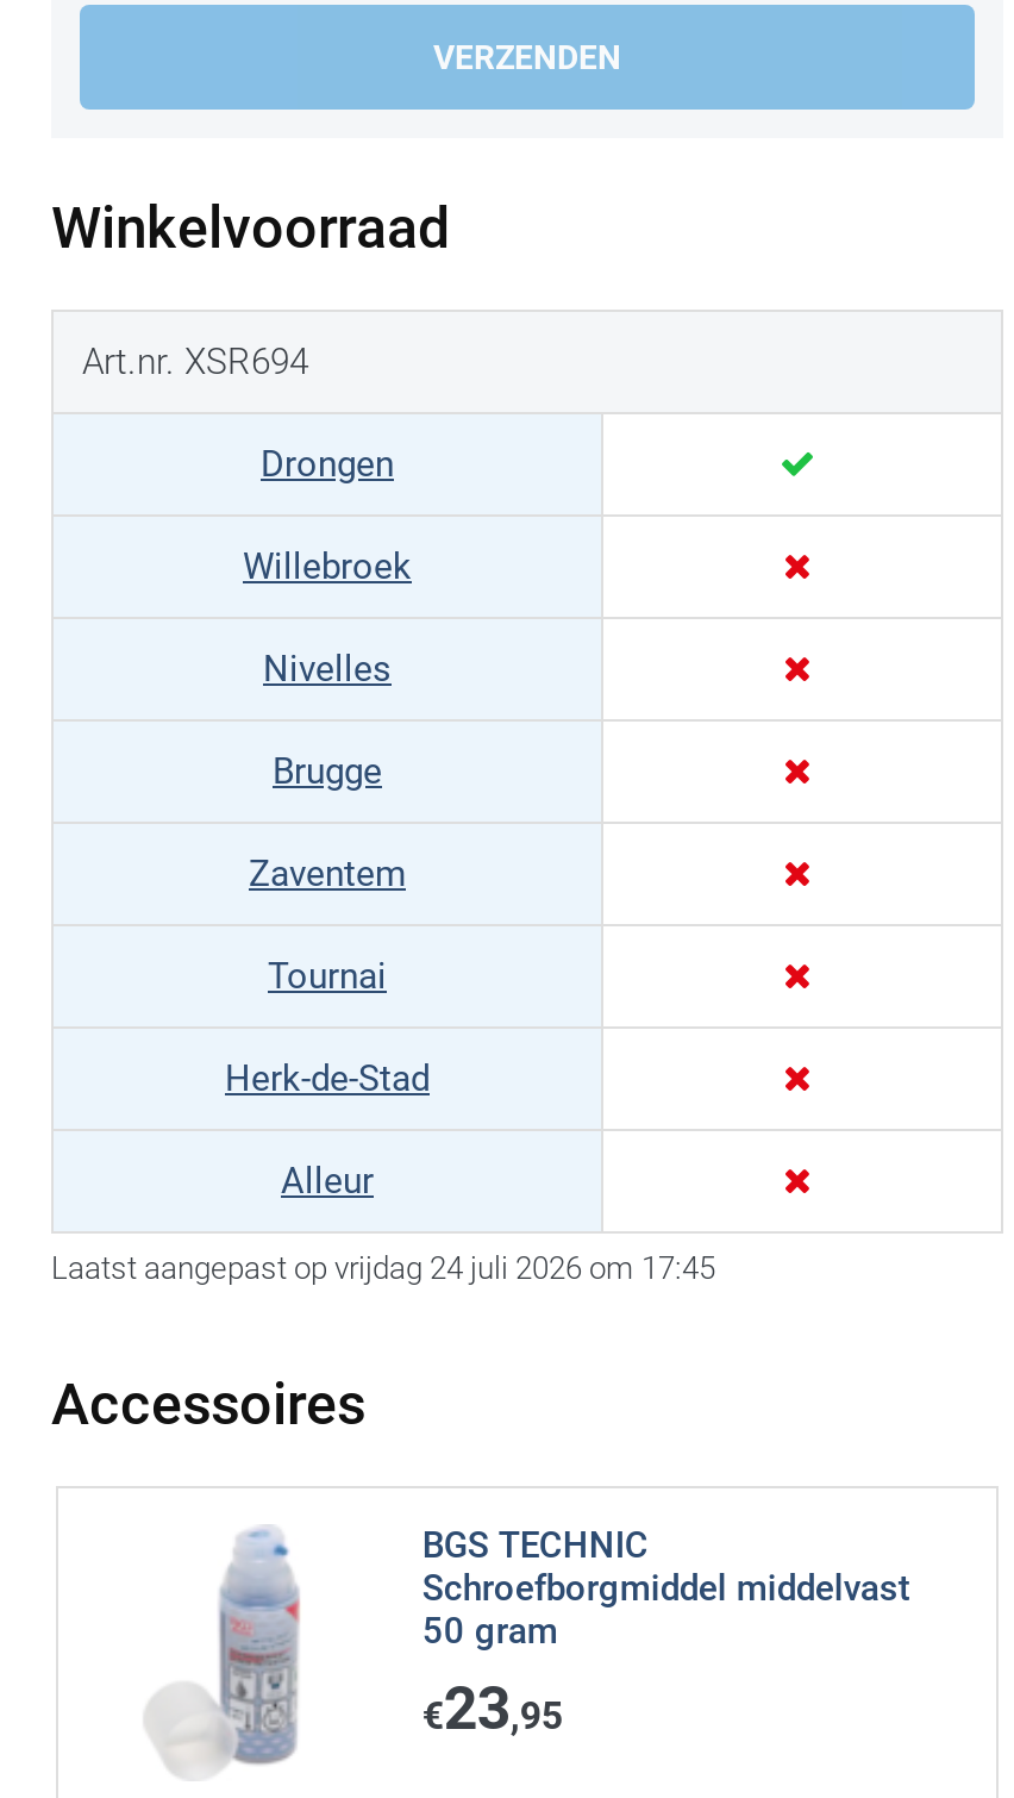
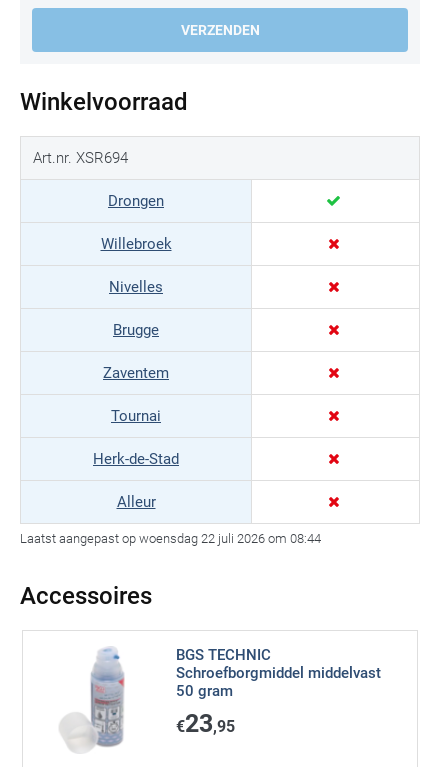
[51,1251,715,1287] Laatst aangepast op vrijdag 24 juli 2026 om 17:45 -> [20,531,321,546] Laatst aangepast op woensdag 22 juli 2026 om 08:44

